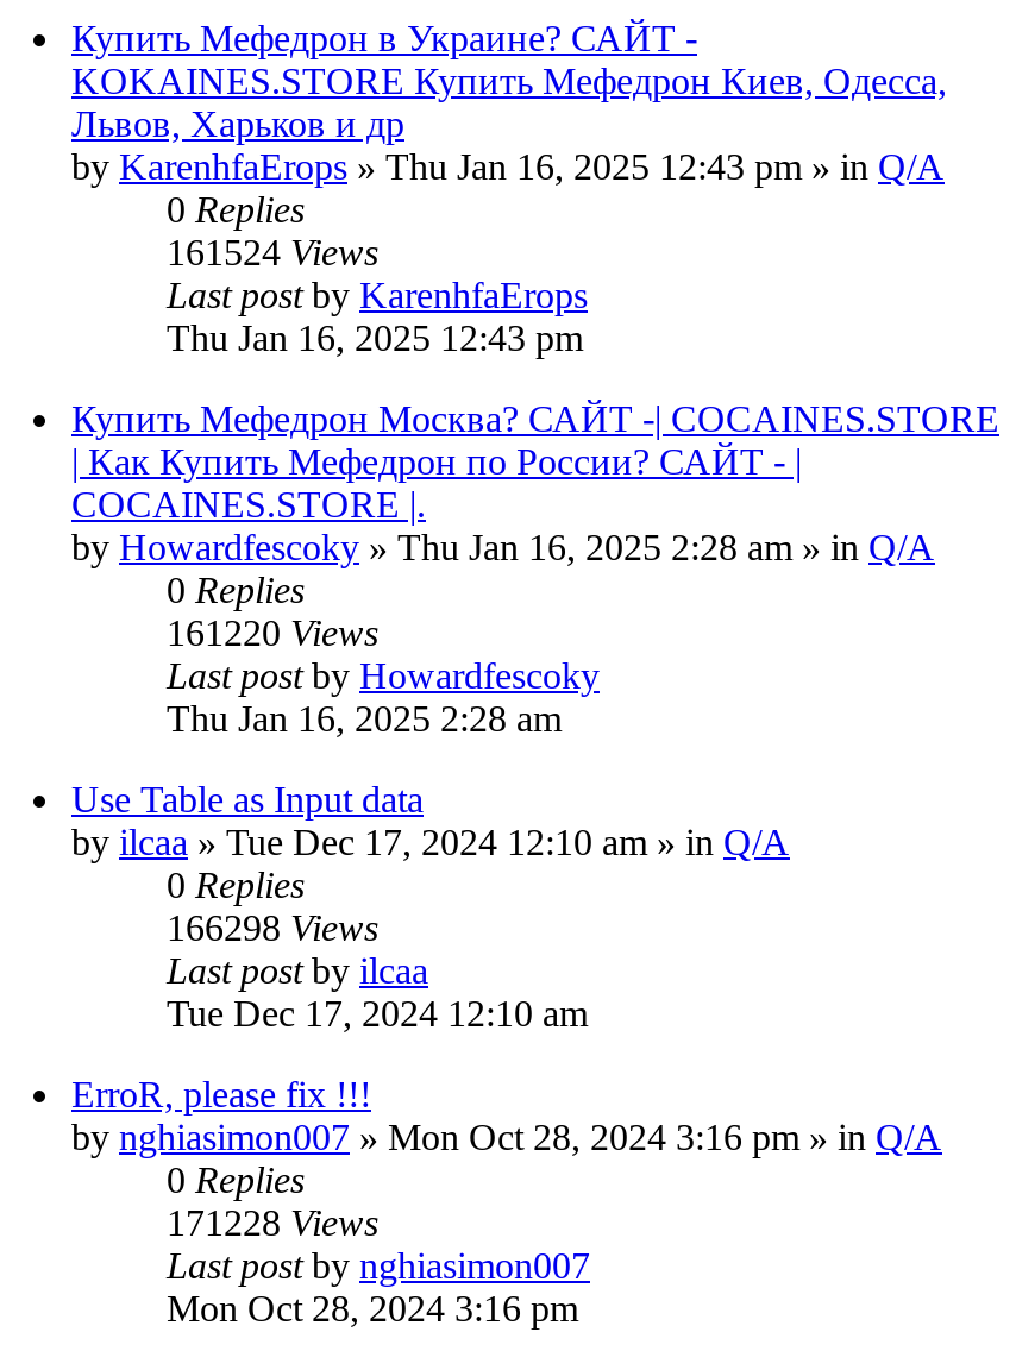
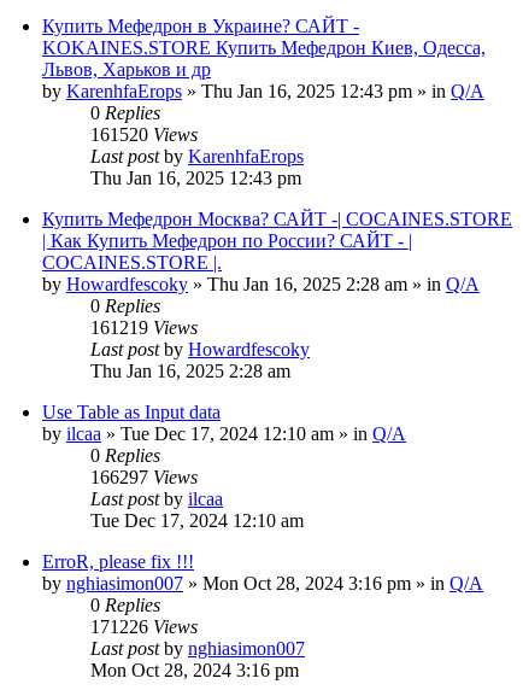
[167,232,378,272] 161524 Views -> [90,124,198,145] 161520 Views
[167,612,378,653] 161220 Views -> [90,317,198,338] 161219 Views
[167,907,378,948] 166298 Views -> [90,467,198,487] 166297 Views
[167,1202,378,1243] 171228 Views -> [90,616,198,637] 171226 Views

